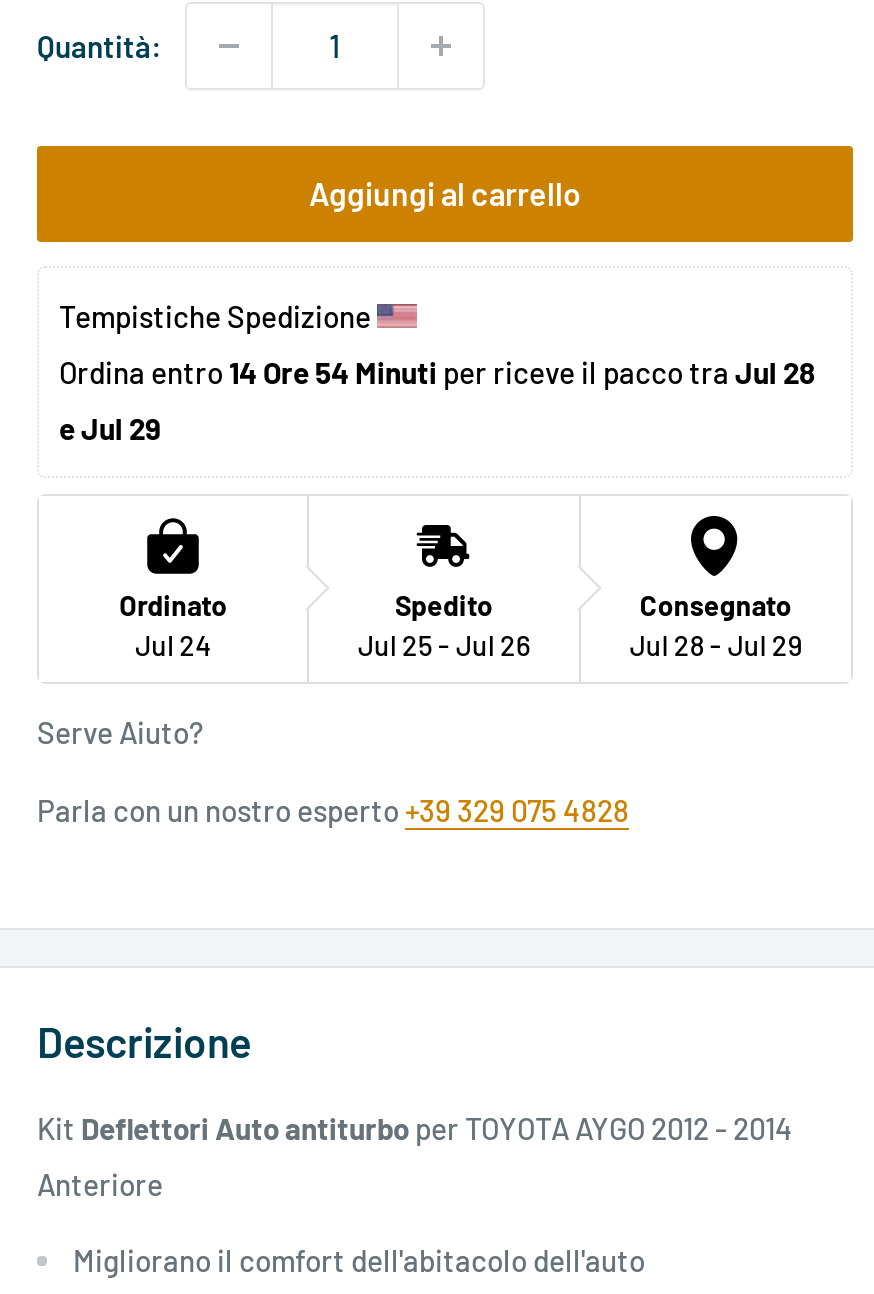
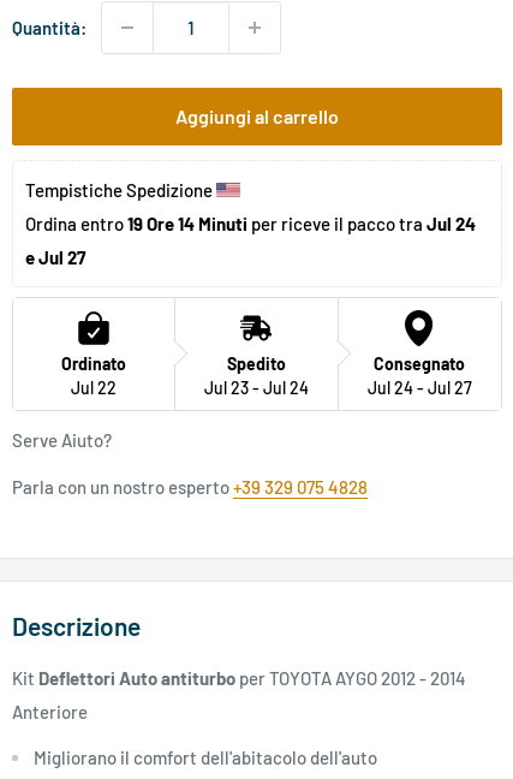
[59,353,821,389] Ordina entro 14 Ore 54 Minuti per riceve il pacco tra Jul 28 -> [25,212,479,234] Ordina entro 19 Ore 14 Minuti per riceve il pacco tra Jul 24
[59,409,161,445] e Jul 29 -> [25,246,85,267] e Jul 27
[135,627,211,661] Jul 24 -> [71,377,117,397] Jul 22
[358,627,530,661] Jul 25 - Jul 26 -> [204,377,309,397] Jul 23 - Jul 24
[630,627,802,661] Jul 28 - Jul 29 -> [367,377,472,397] Jul 24 - Jul 27

